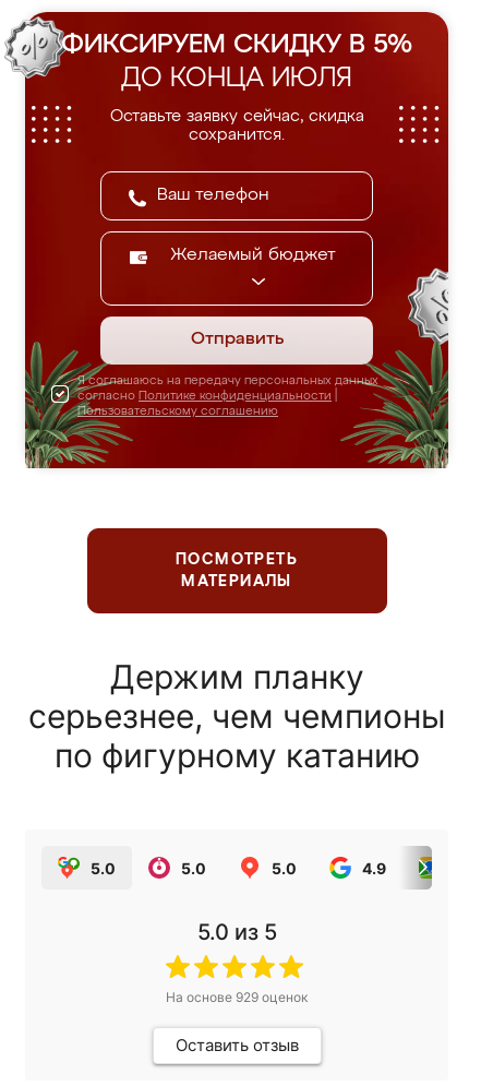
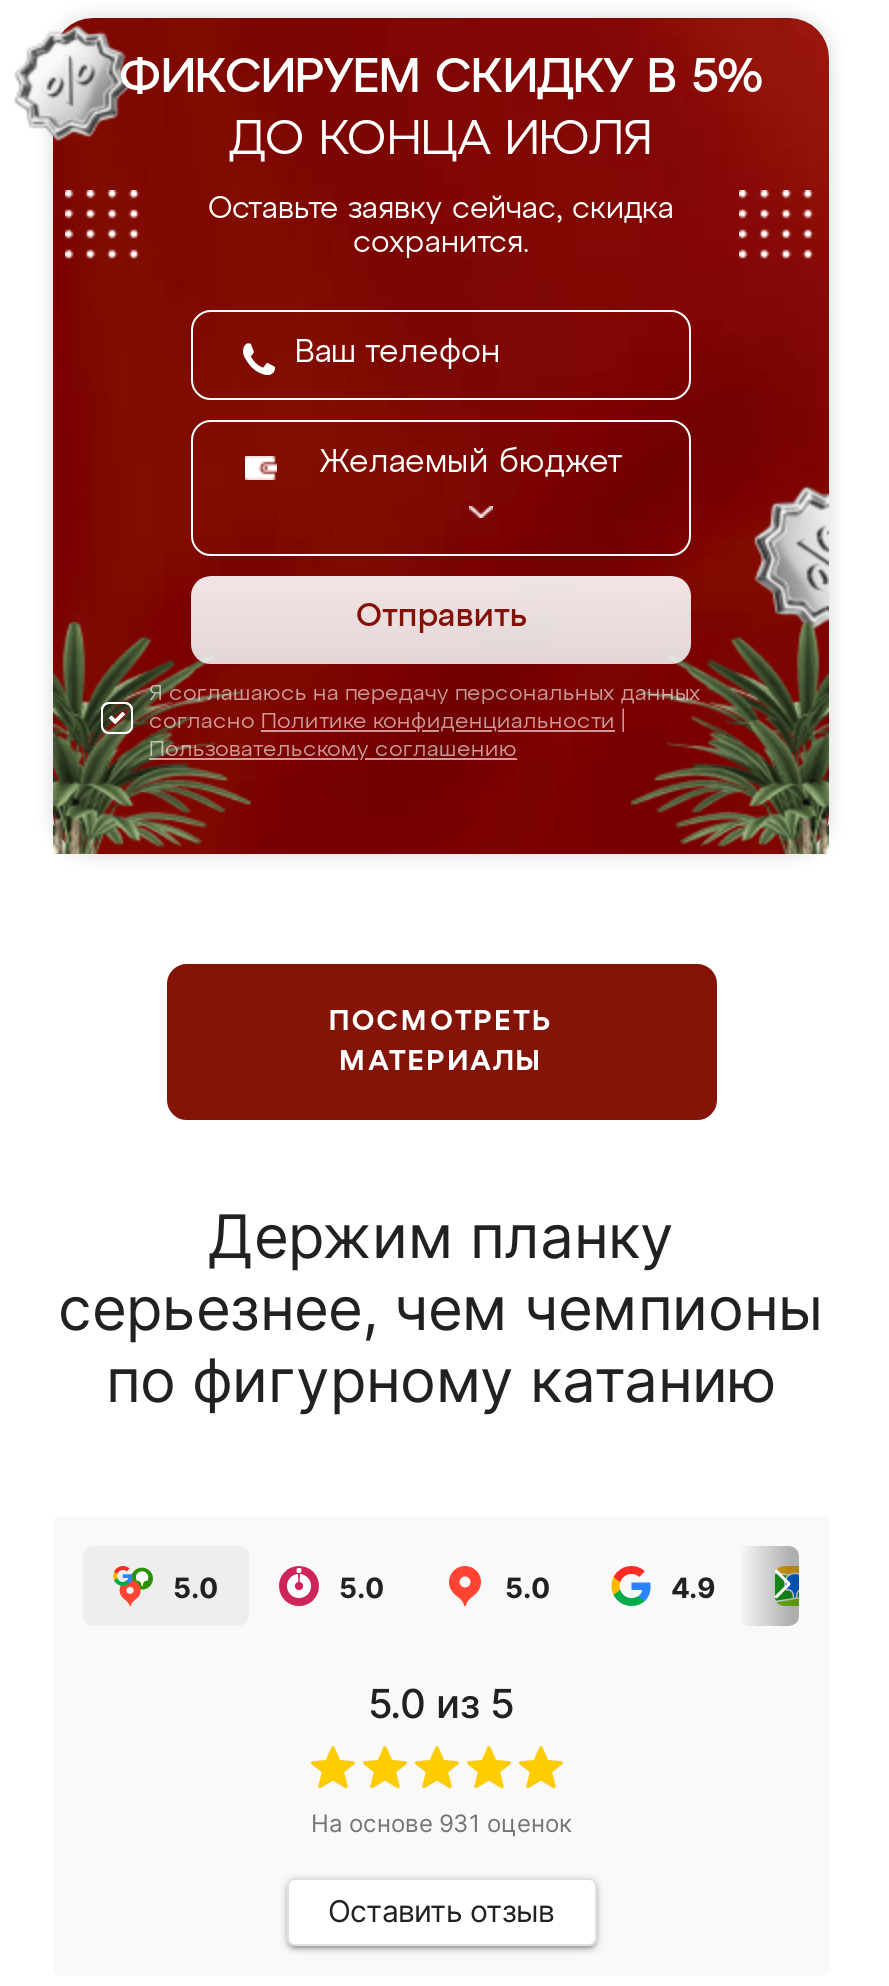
[166,989,308,1005] На основе 929 оценок -> [311,1808,571,1838] На основе 931 оценок

